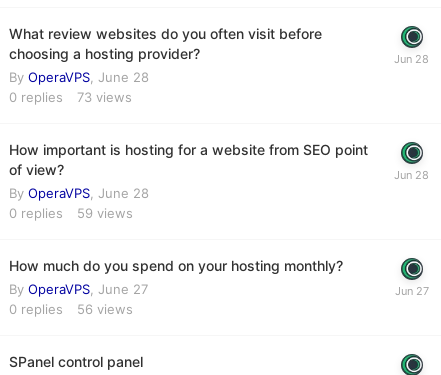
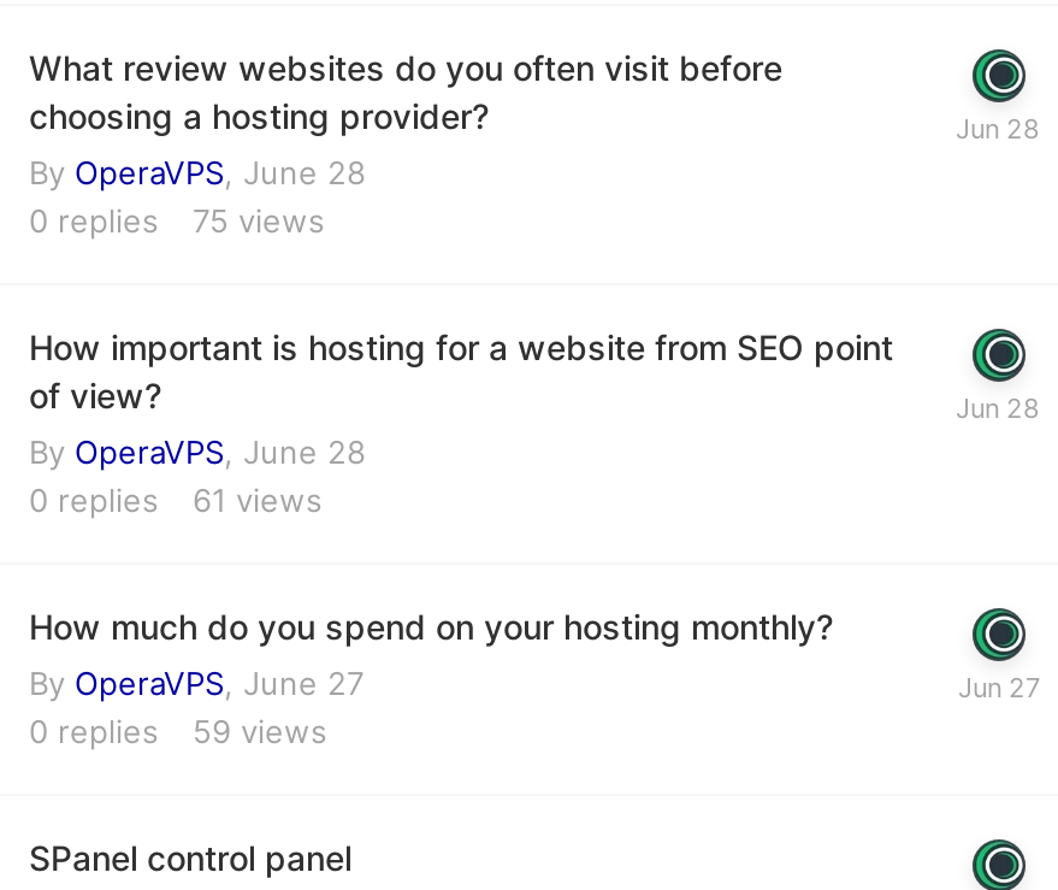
[9,88,132,104] 0 replies 73 views -> [29,200,325,238] 0 replies 75 views
[9,204,133,220] 0 replies 59 views -> [29,479,323,518] 0 replies 61 views
[9,300,133,316] 0 replies 56 views -> [29,711,327,749] 0 replies 59 views

